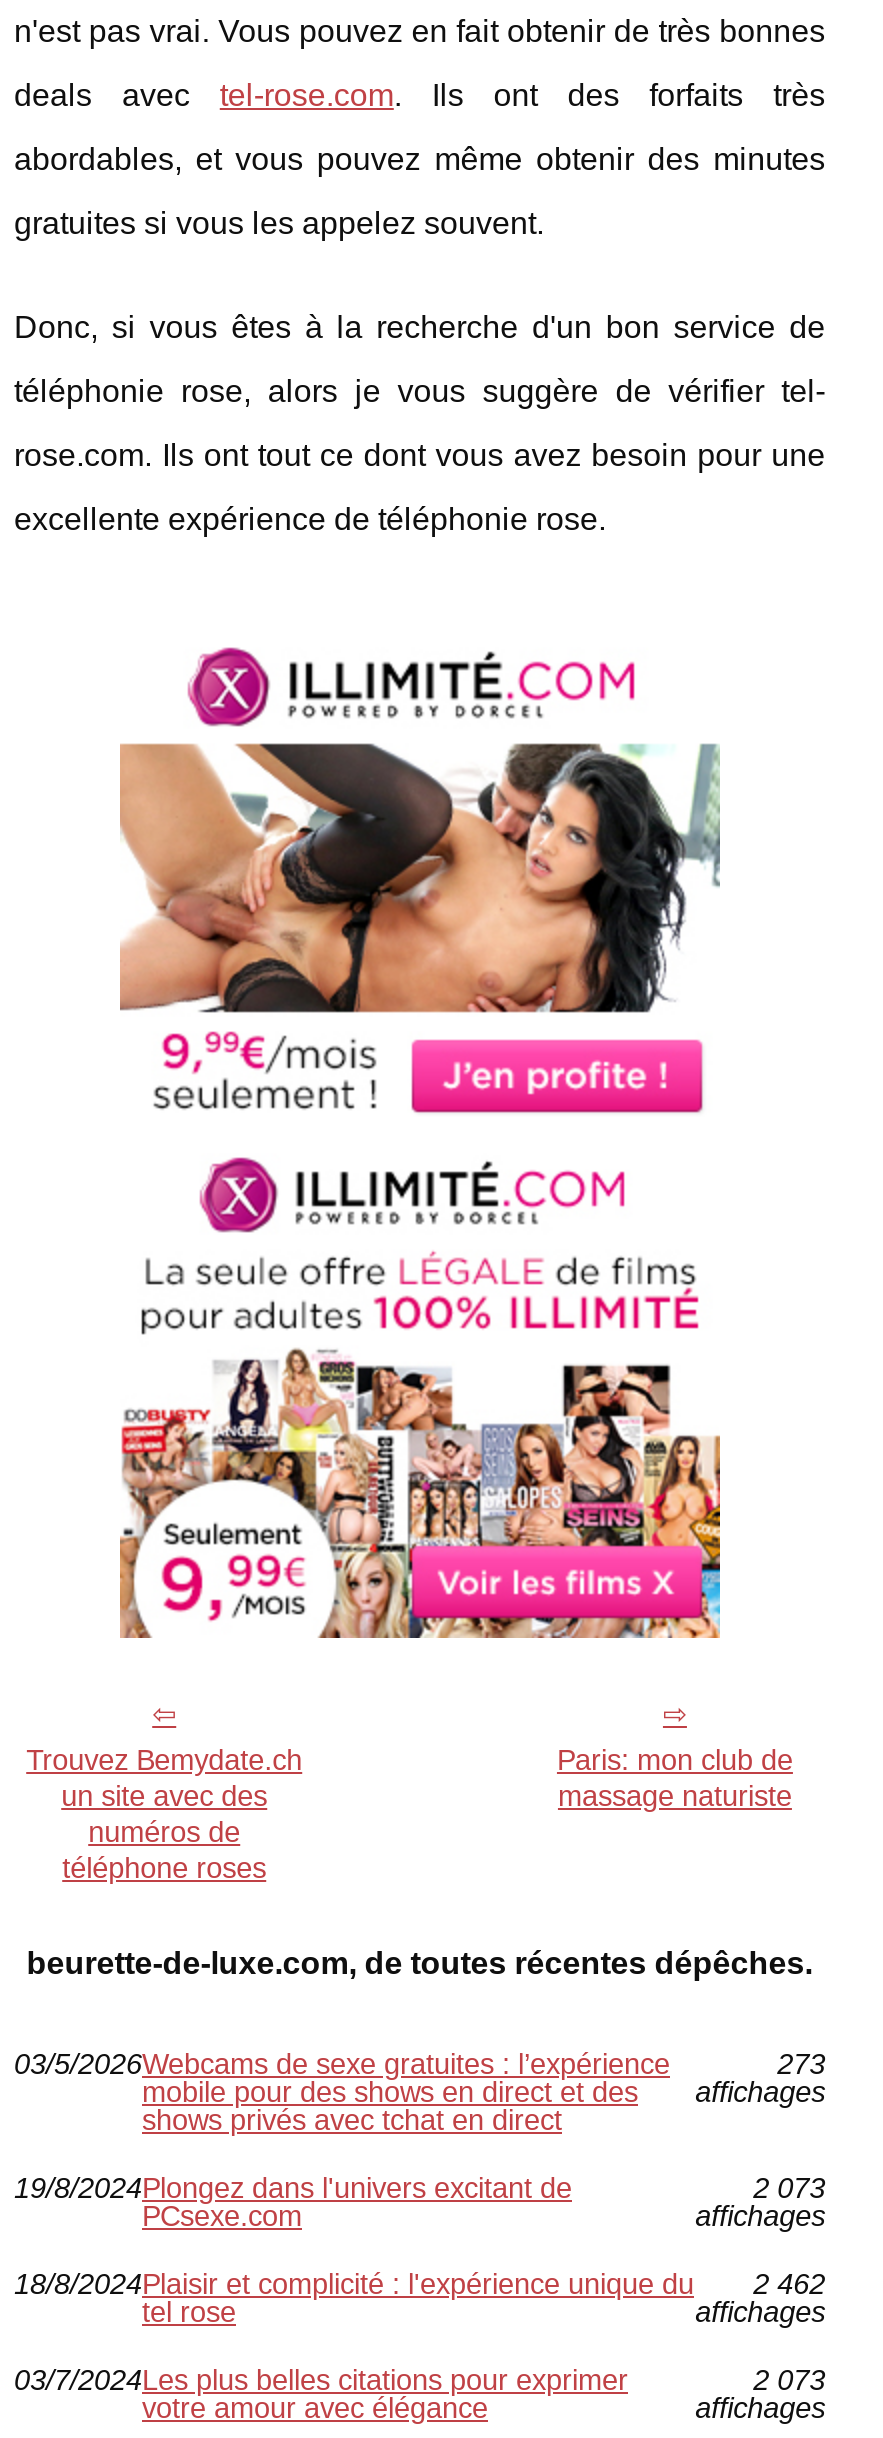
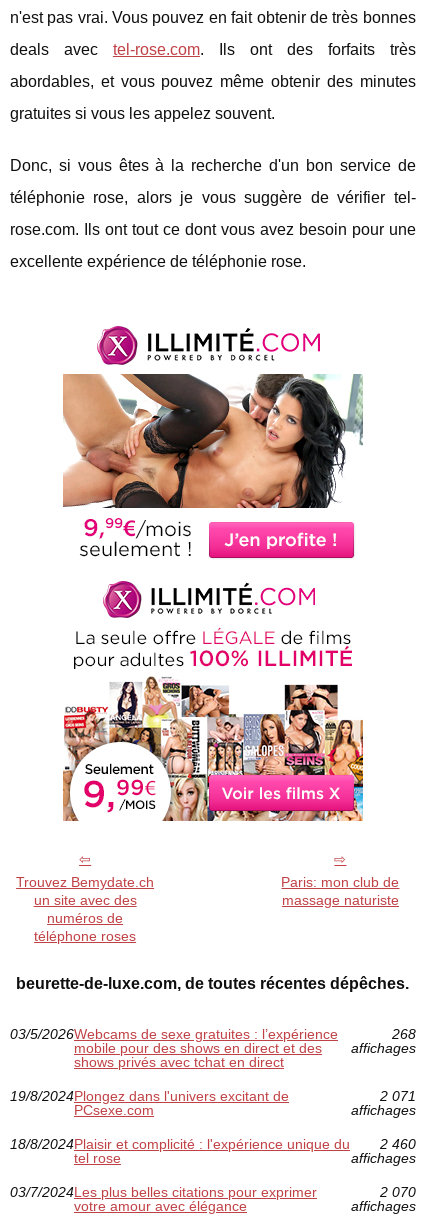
[777,2049,825,2081] 273 -> [392,1026,416,1042] 268
[753,2173,825,2205] 2 073 -> [380,1088,416,1104] 2 071
[14,2269,825,2301] 18/8/2024Plaisir et complicité : l'expérience unique du 2 462 -> [10,1136,416,1152] 18/8/2024Plaisir et complicité : l'expérience unique du 2 460
[753,2365,825,2397] 2 073 -> [380,1184,416,1200] 2 070

